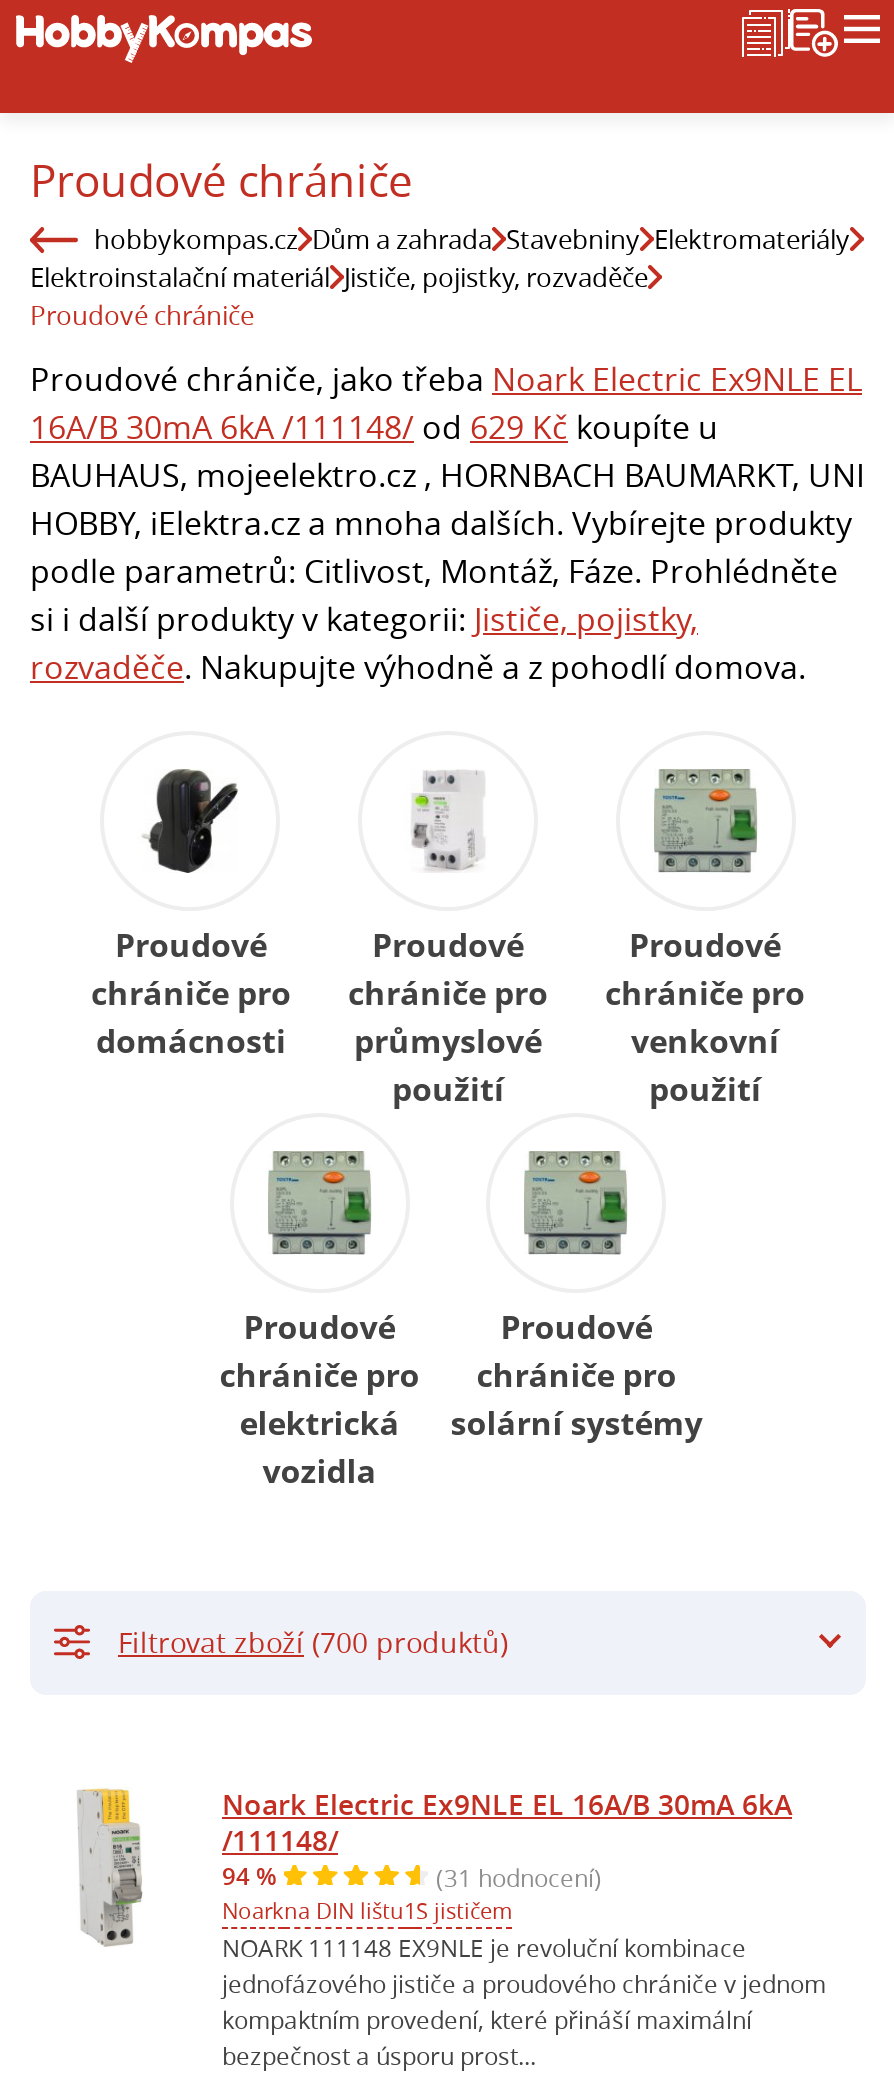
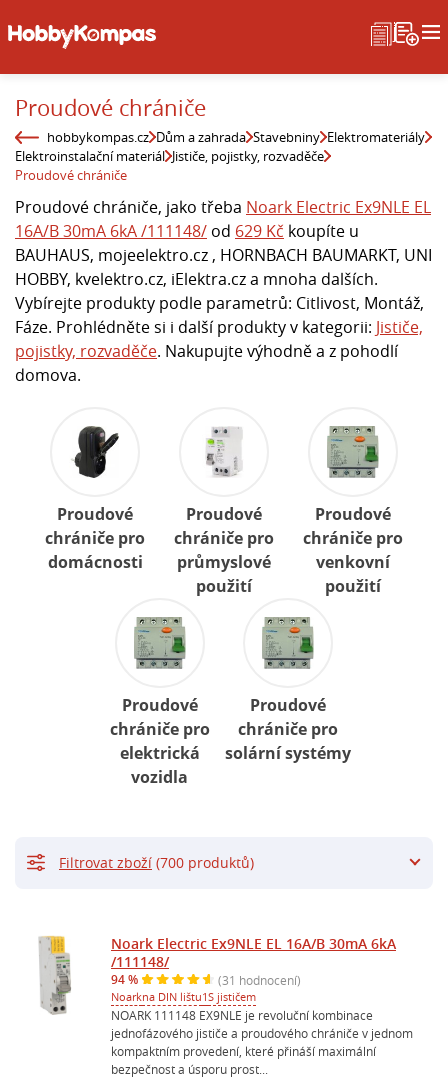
[30,500,852,688] HOBBY, iElektra.cz a mnoha dalších. Vybírejte produkty | podle parametrů: Citlivost, Montáž, Fáze. Prohlédněte | si i další produkty v kategorii: Jističe, pojistky, | rozvaděče. Nakupujte výhodně a z pohodlí domova. -> [15,267,424,385] HOBBY, kvelektro.cz, iElektra.cz a mnoha dalších. | Vybírejte produkty podle parametrů: Citlivost, Montáž, | Fáze. Prohlédněte si i další produkty v kategorii: Jističe, | pojistky, rozvaděče. Nakupujte výhodně a z pohodlí | domova.

